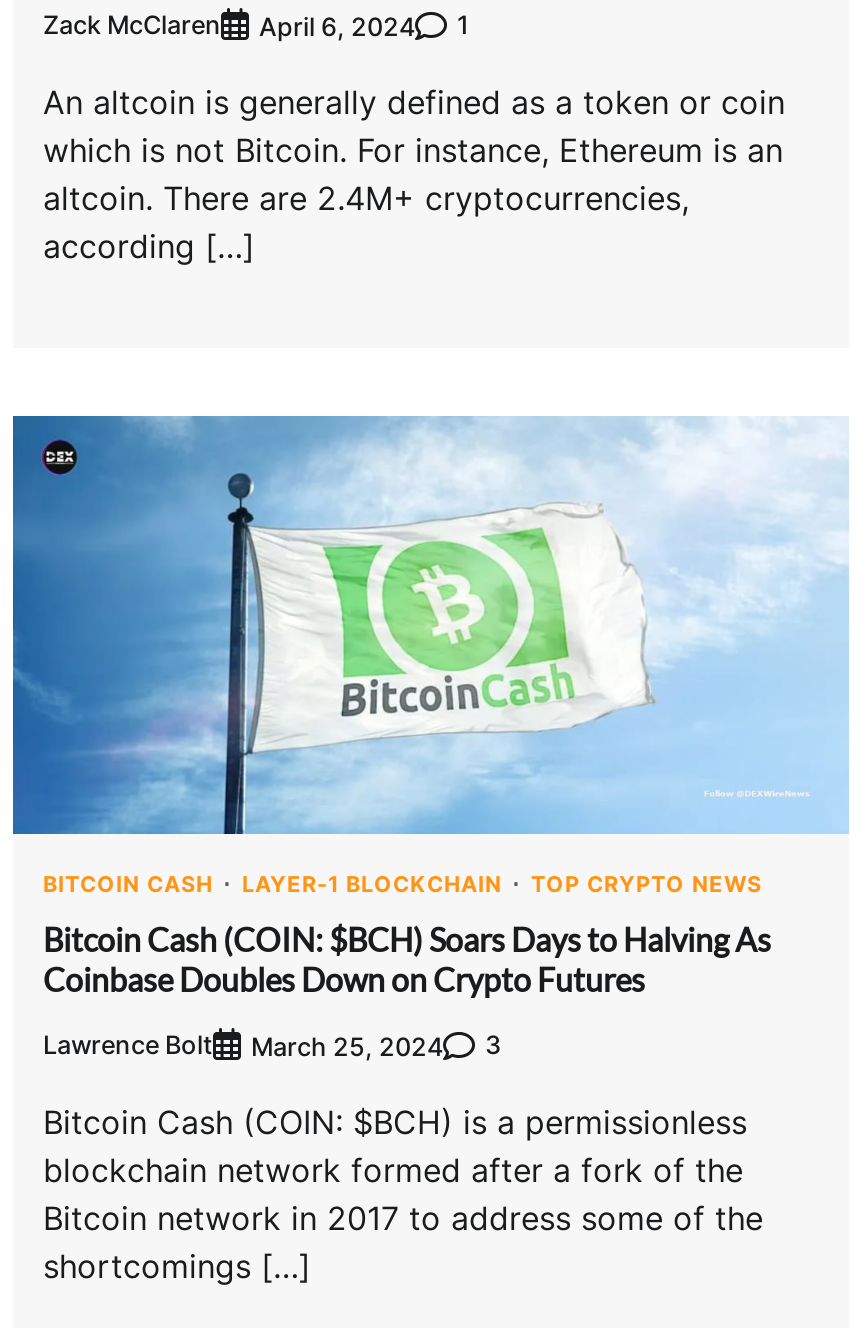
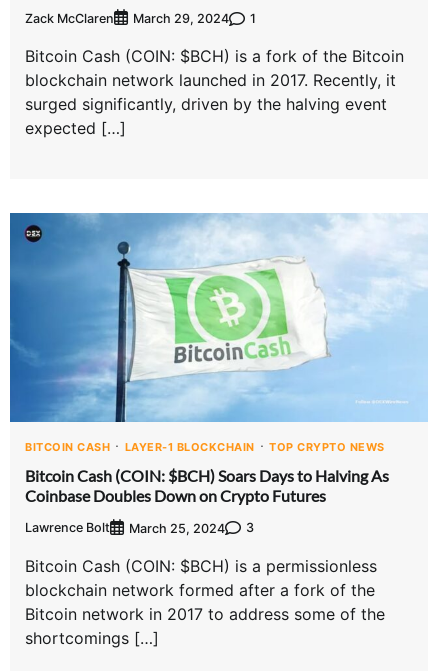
[43,11,469,42] Zack McClaren April 6, 2024 1 -> [25,11,256,26] Zack McClaren March 29, 2024 1
[43,82,785,266] An altcoin is generally defined as a token or coin | which is not Bitcoin. For instance, Ethereum is an | altcoin. There are 2.4M+ cryptocurrencies, | according […] -> [25,46,404,138] Bitcoin Cash (COIN: $BCH) is a fork of the Bitcoin | blockchain network launched in 2017. Recently, it | surged significantly, driven by the halving event | expected […]

